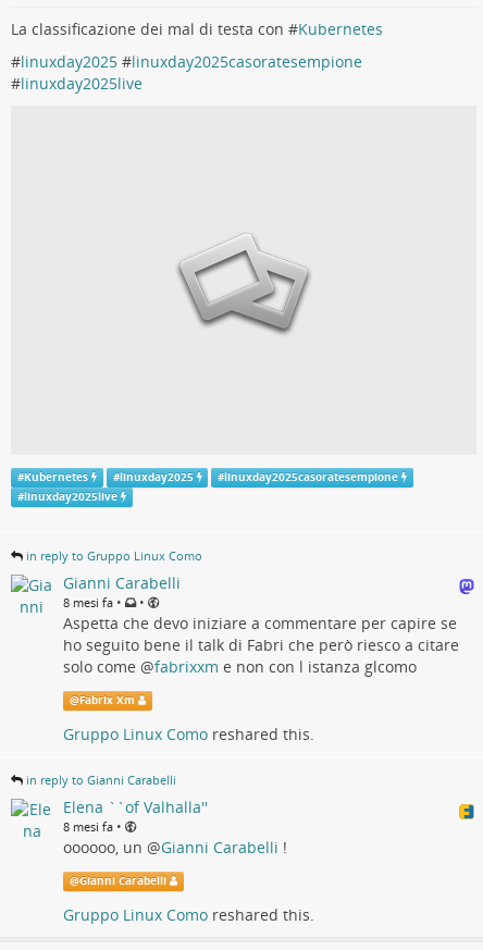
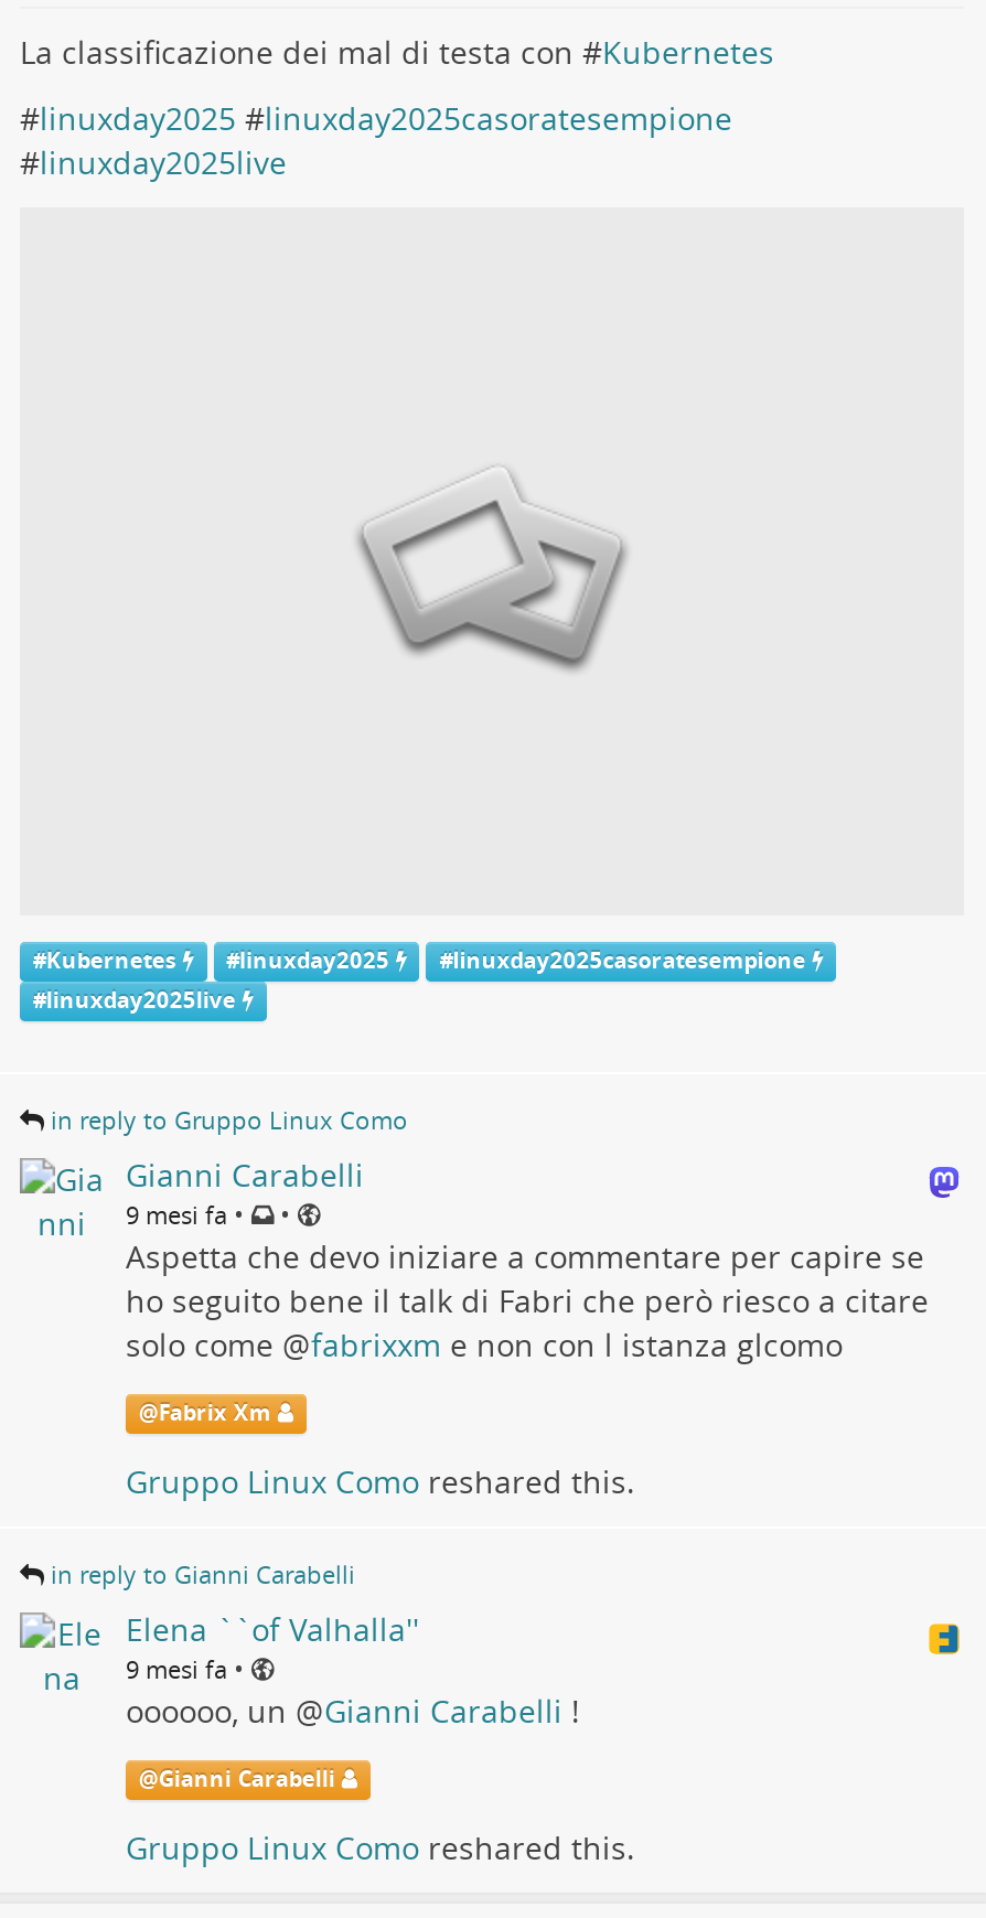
[63,593,122,610] 8 mesi fa • -> [126,1195,245,1231] 9 mesi fa •
[63,817,122,835] 8 mesi fa • -> [126,1650,245,1686] 9 mesi fa •

